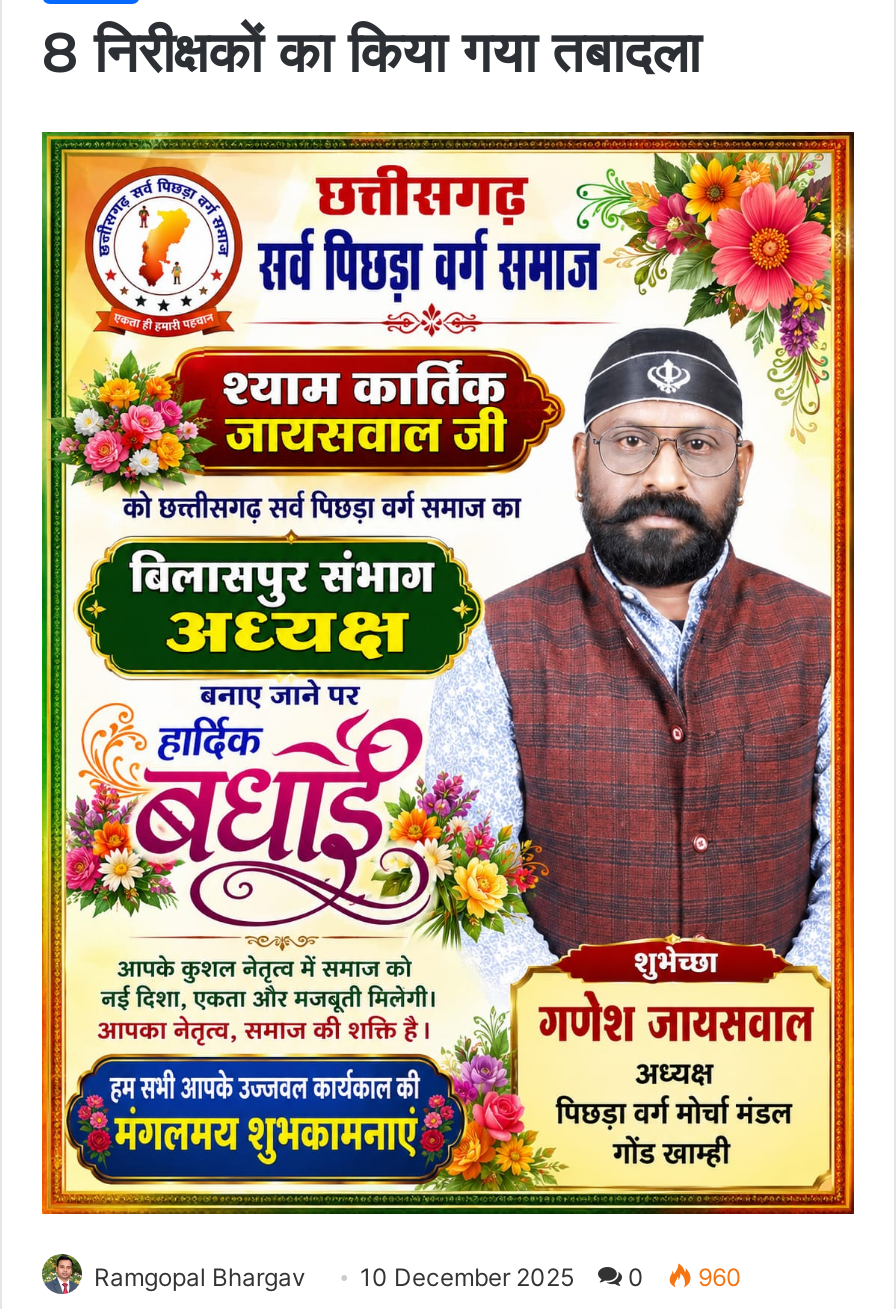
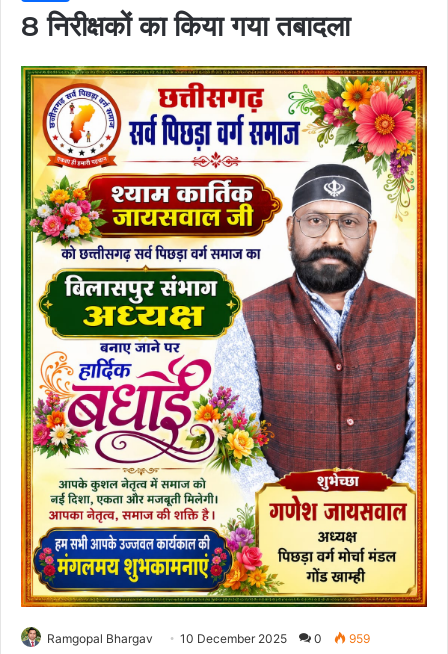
[94,1262,742,1292] Ramgopal Bhargav 10 December 2025 0 960 -> [47,631,370,646] Ramgopal Bhargav 10 December 2025 0 959

